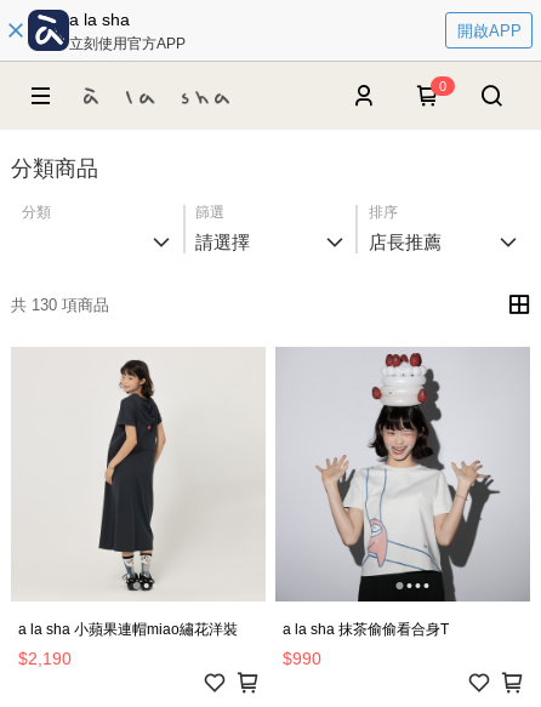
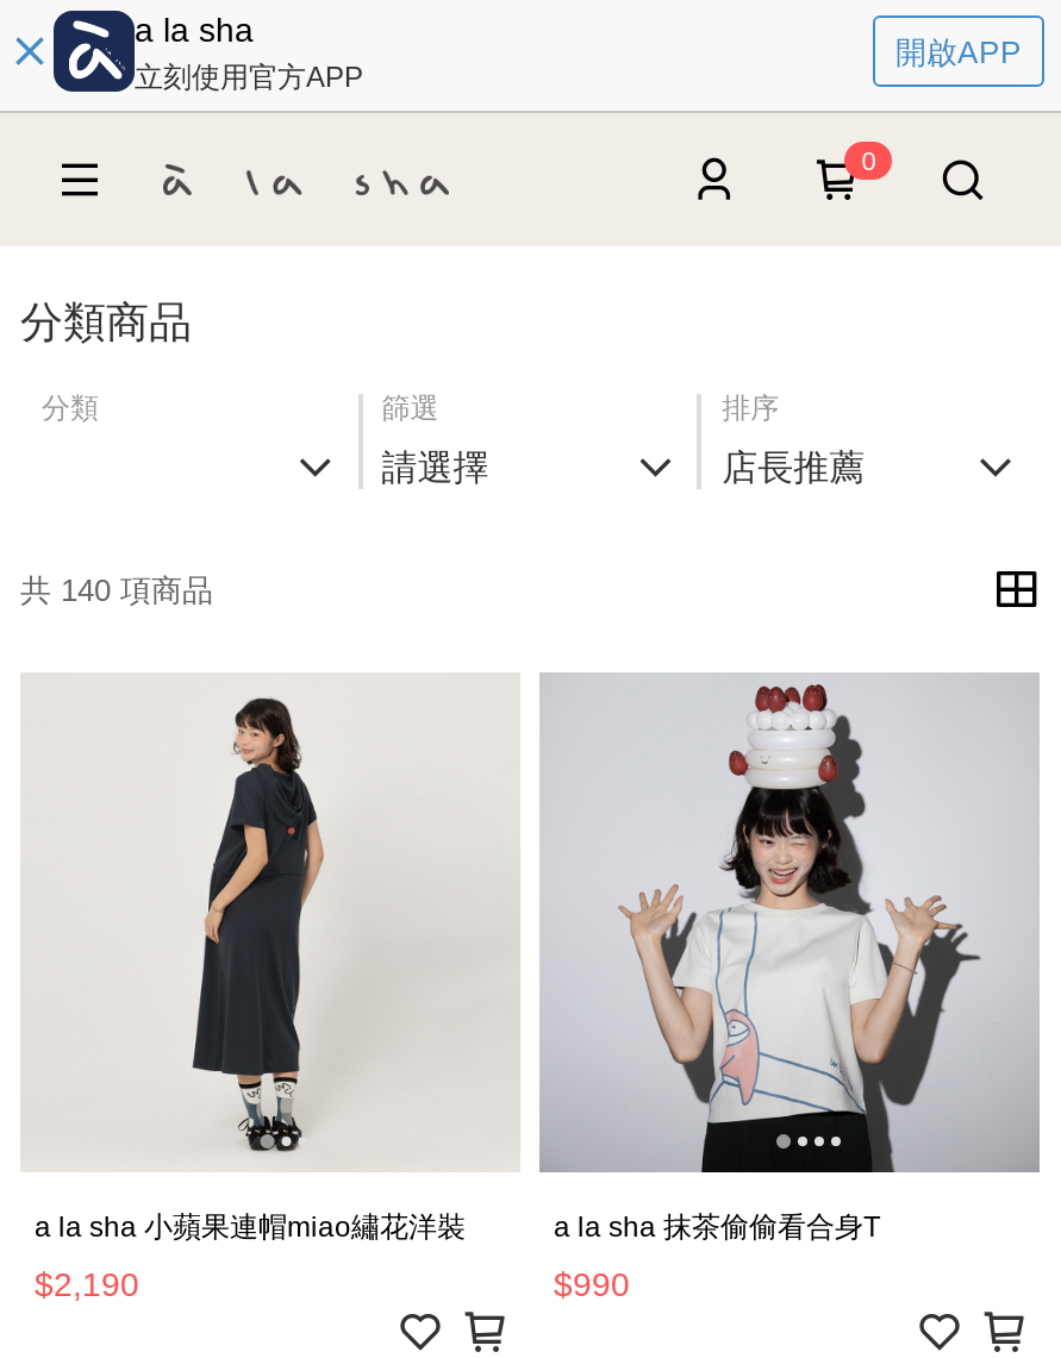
[11,295,109,313] 共 130 項商品 -> [20,571,213,607] 共 140 項商品

